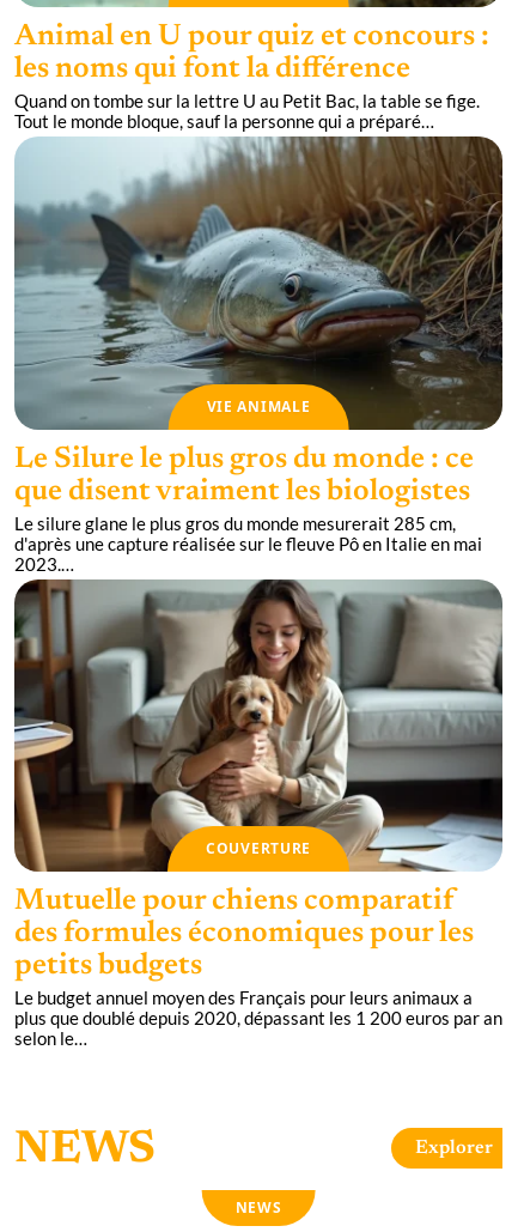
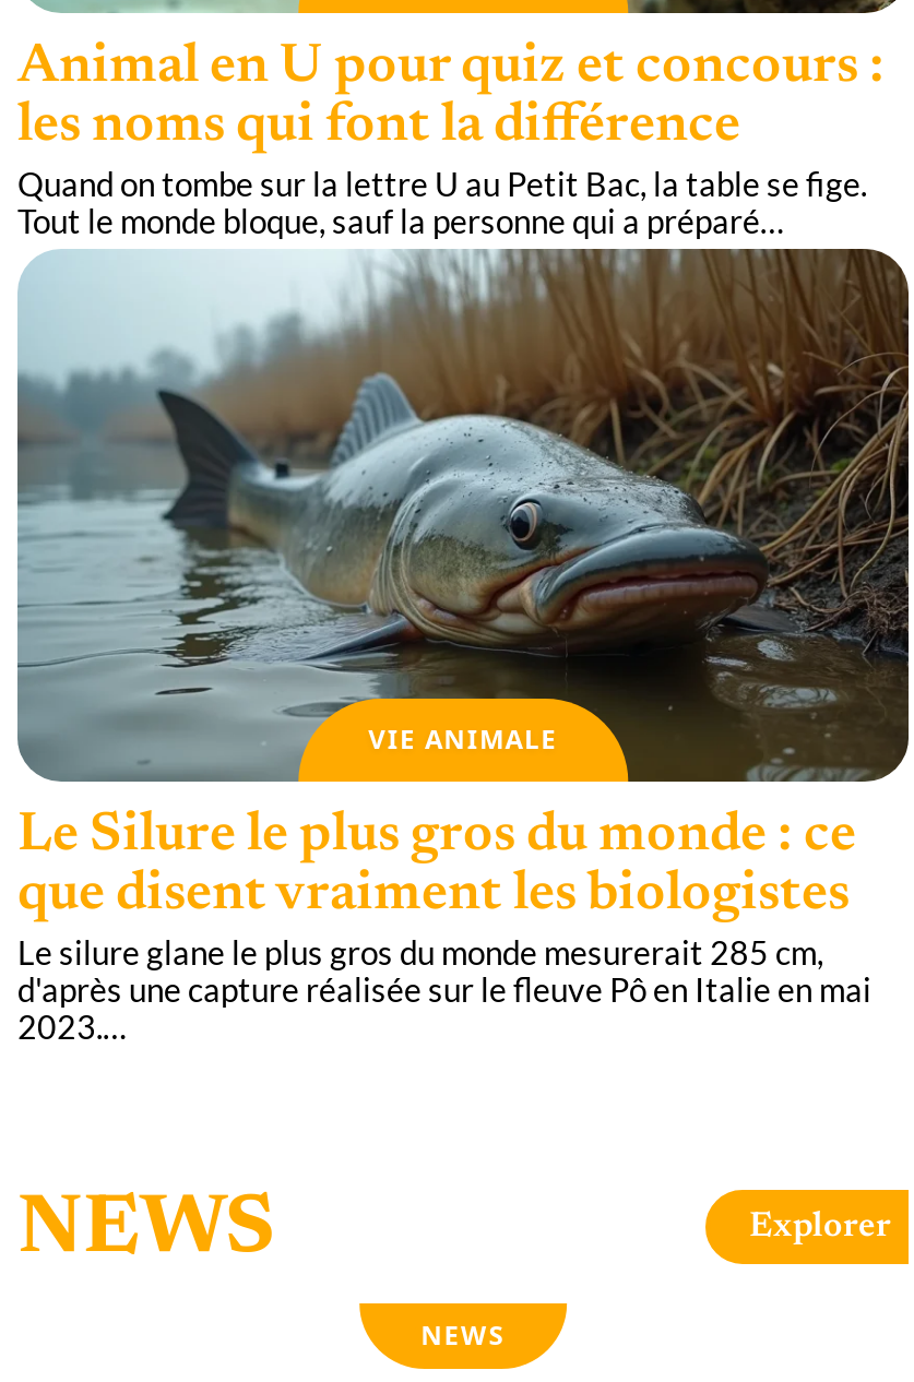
[13,578,504,1049] [image] | COUVERTURE | Mutuelle pour chiens comparatif | des formules économiques pour les | petits budgets | Le budget annuel moyen des Français pour leurs animaux a | plus que doublé depuis 2020, dépassant les 1 200 euros par an | selon le… -> none

